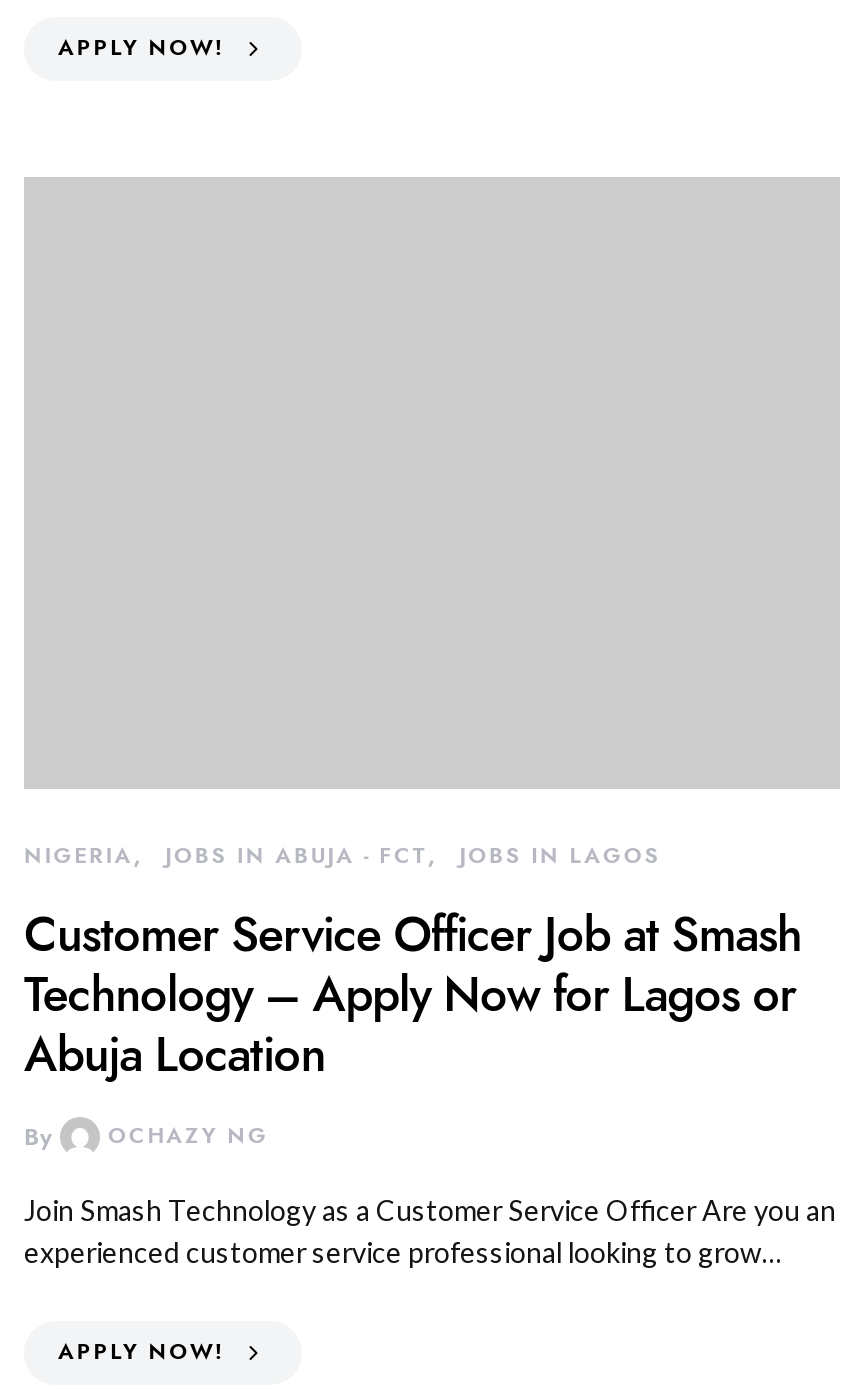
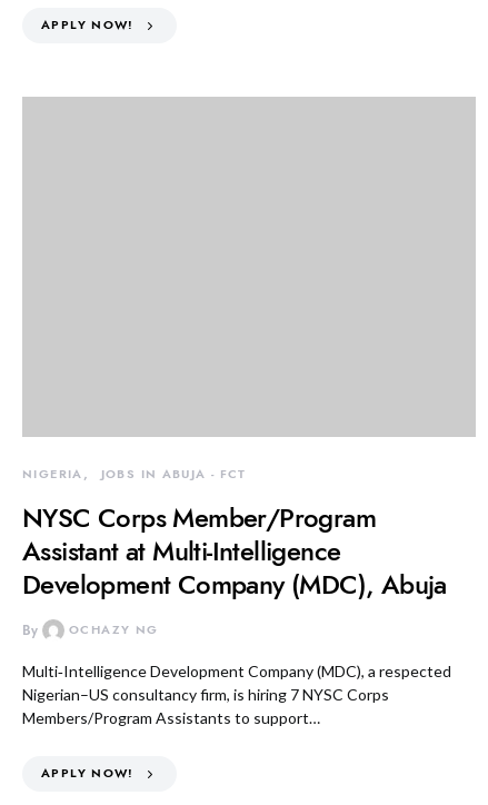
[24,841,802,1087] JOBS IN LAGOS | Customer Service Officer Job at Smash | Technology – Apply Now for Lagos or | Abuja Location -> [22,499,447,602] NYSC Corps Member/Program | Assistant at Multi‑Intelligence | Development Company (MDC), Abuja
[24,1193,836,1269] Join Smash Technology as a Customer Service Officer Are you an | experienced customer service professional looking to grow… -> [22,661,451,727] Multi‑Intelligence Development Company (MDC), a respected | Nigerian–US consultancy firm, is hiring 7 NYSC Corps | Members/Program Assistants to support…

